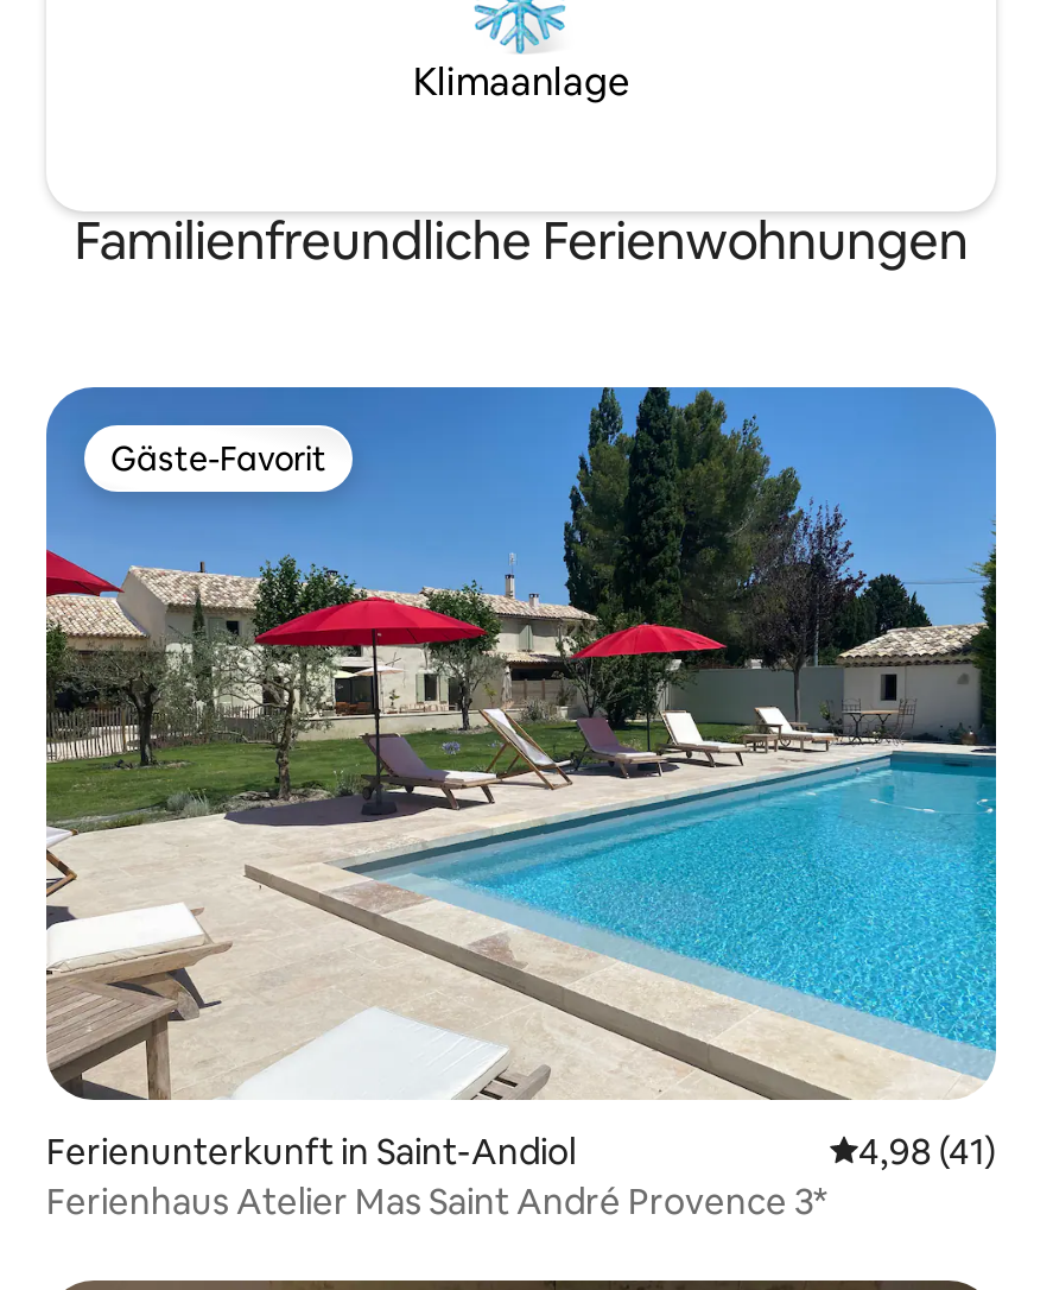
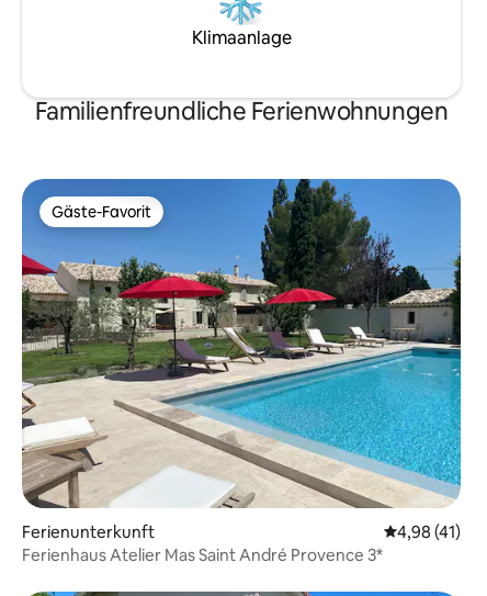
[46,1129,576,1174] Ferienunterkunft in Saint-Andiol -> [22,522,155,543] Ferienunterkunft

